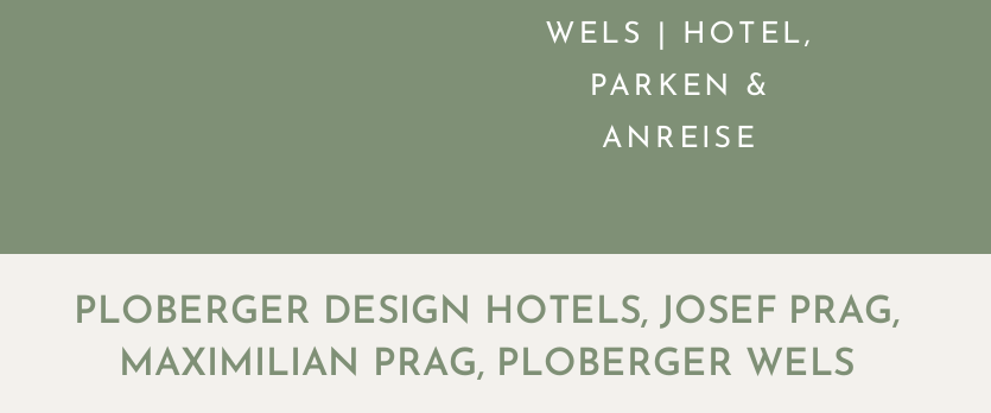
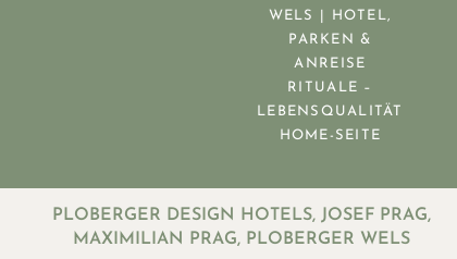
none -> [257,75,403,142] RITUALE – | LEBENSQUALITÄT | HOME-SEITE

